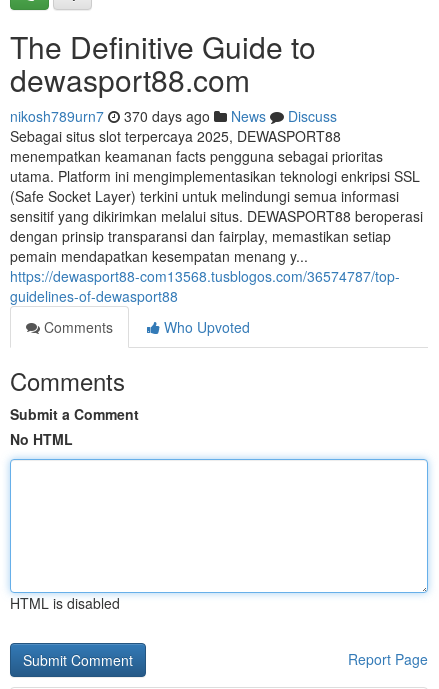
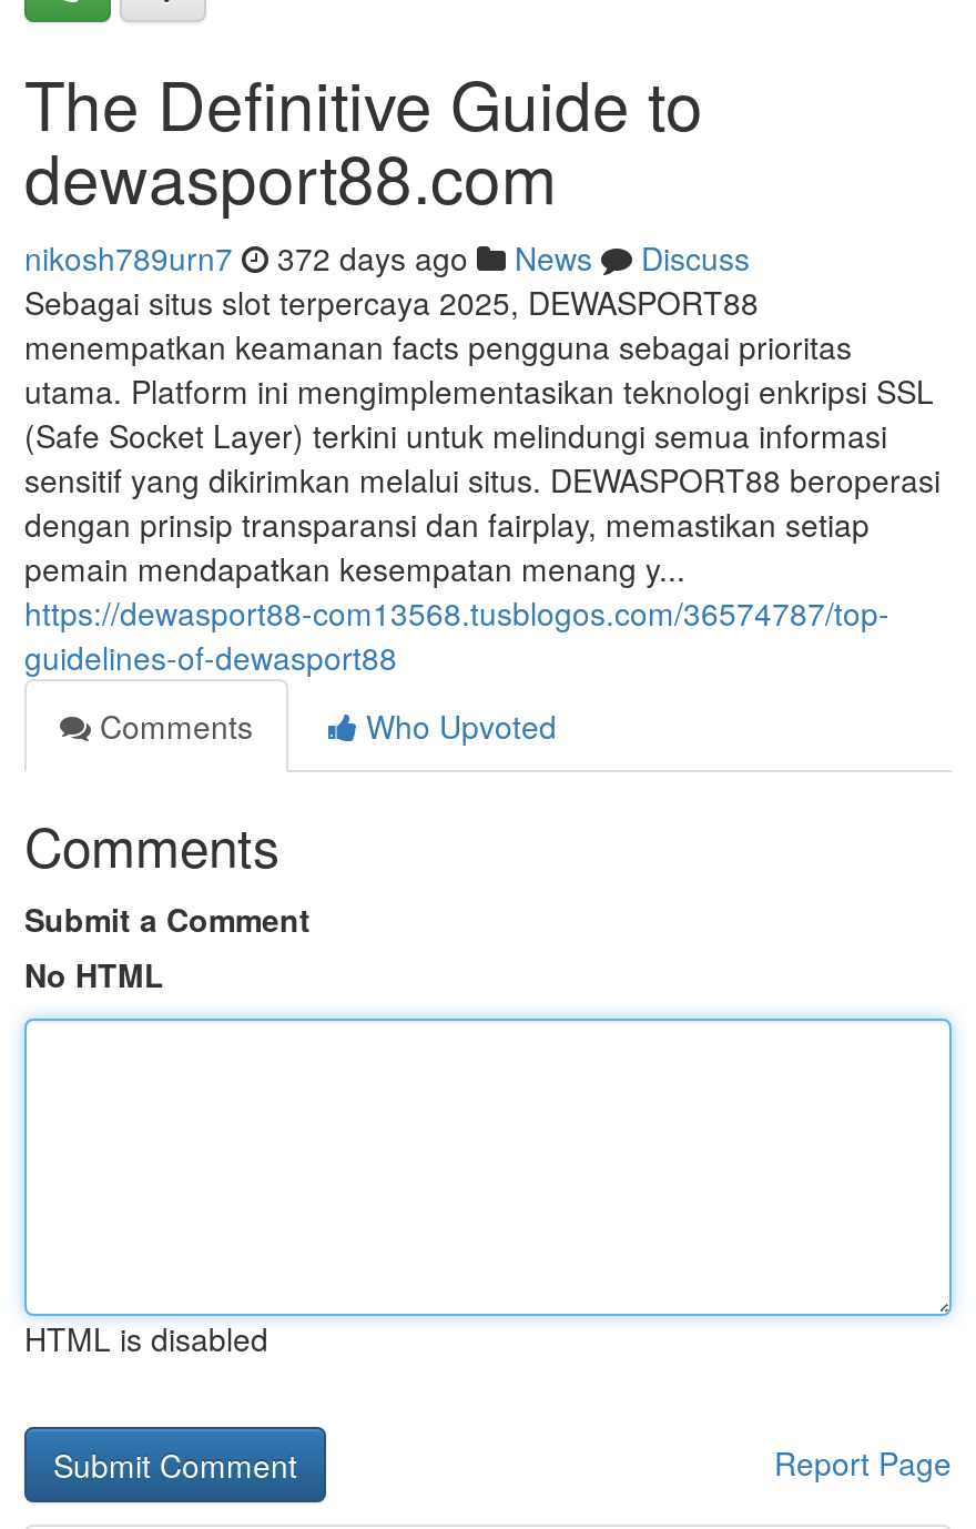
[10,106,337,126] nikosh789urn7 370 days ago News Discuss -> [24,235,750,280] nikosh789urn7 372 days ago News Discuss

